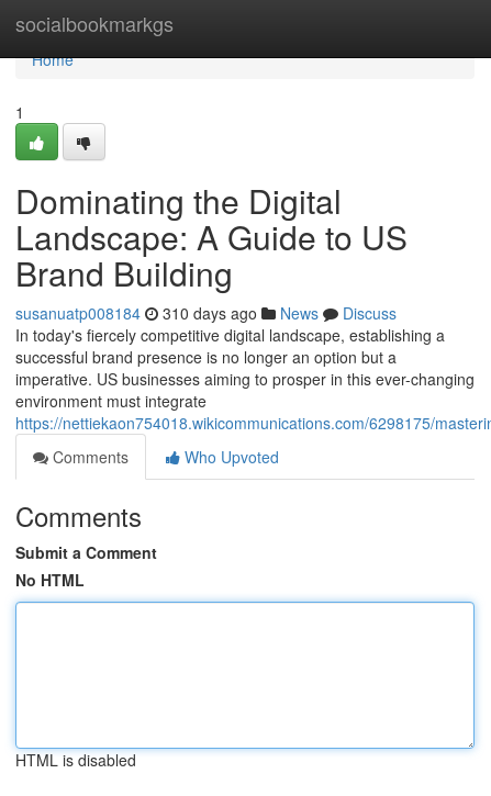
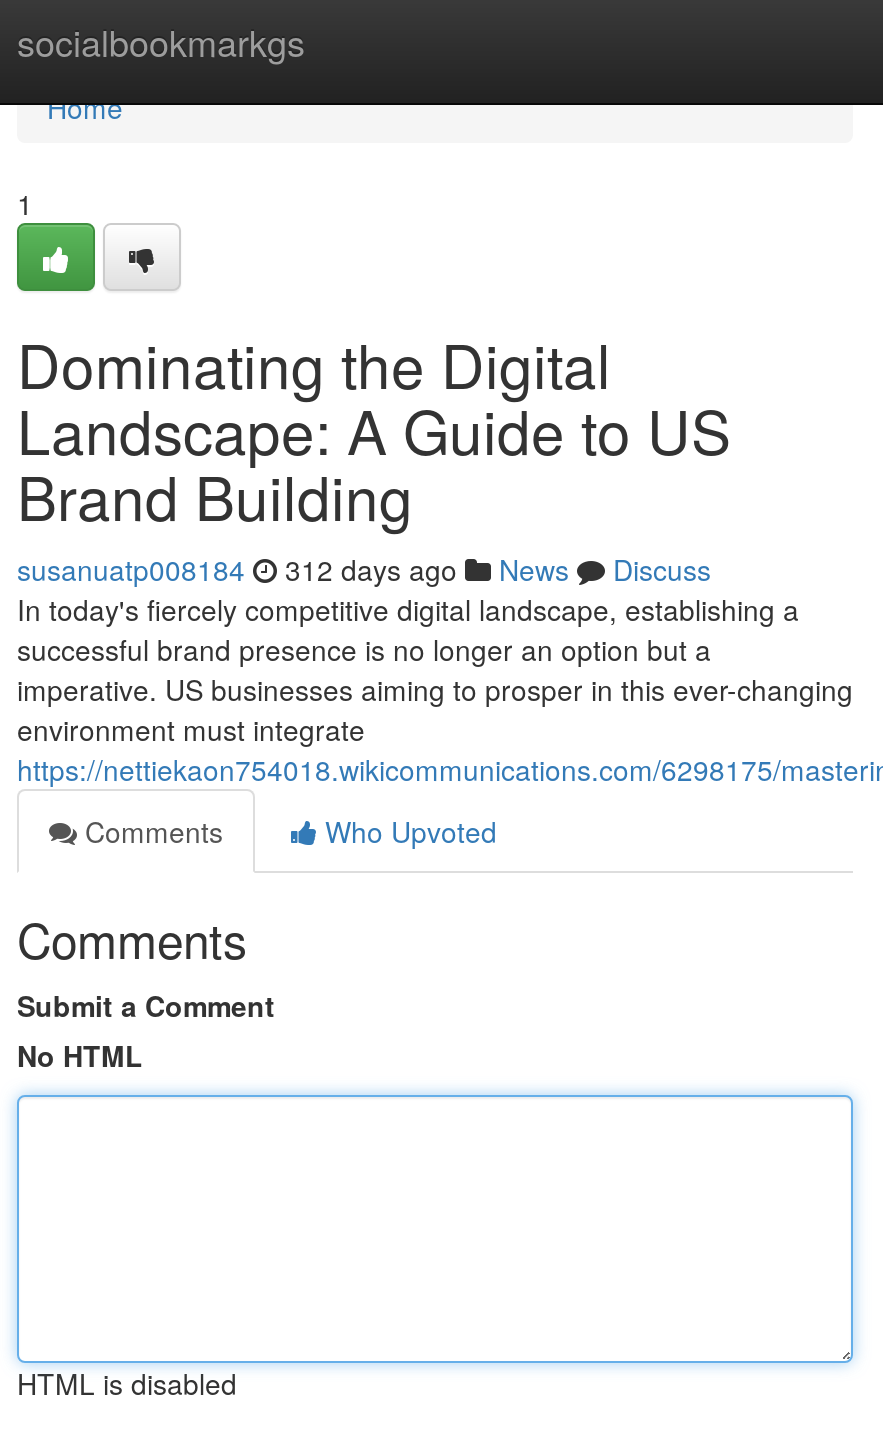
[15,302,397,324] susanuatp008184 310 days ago News Discuss -> [17,549,711,589] susanuatp008184 312 days ago News Discuss

